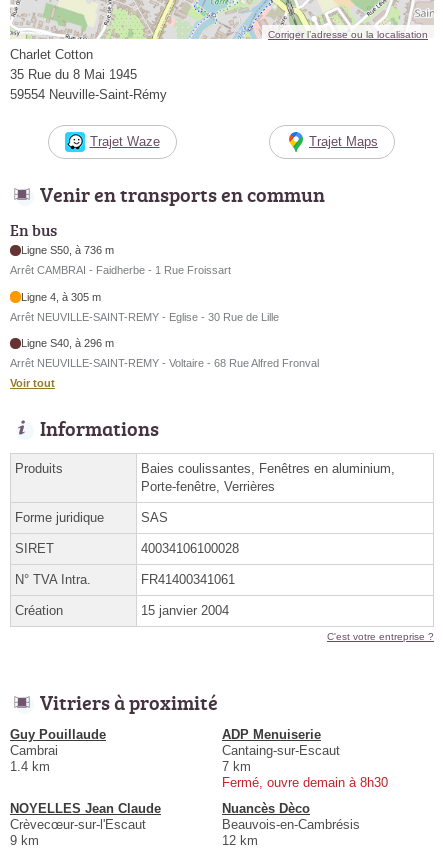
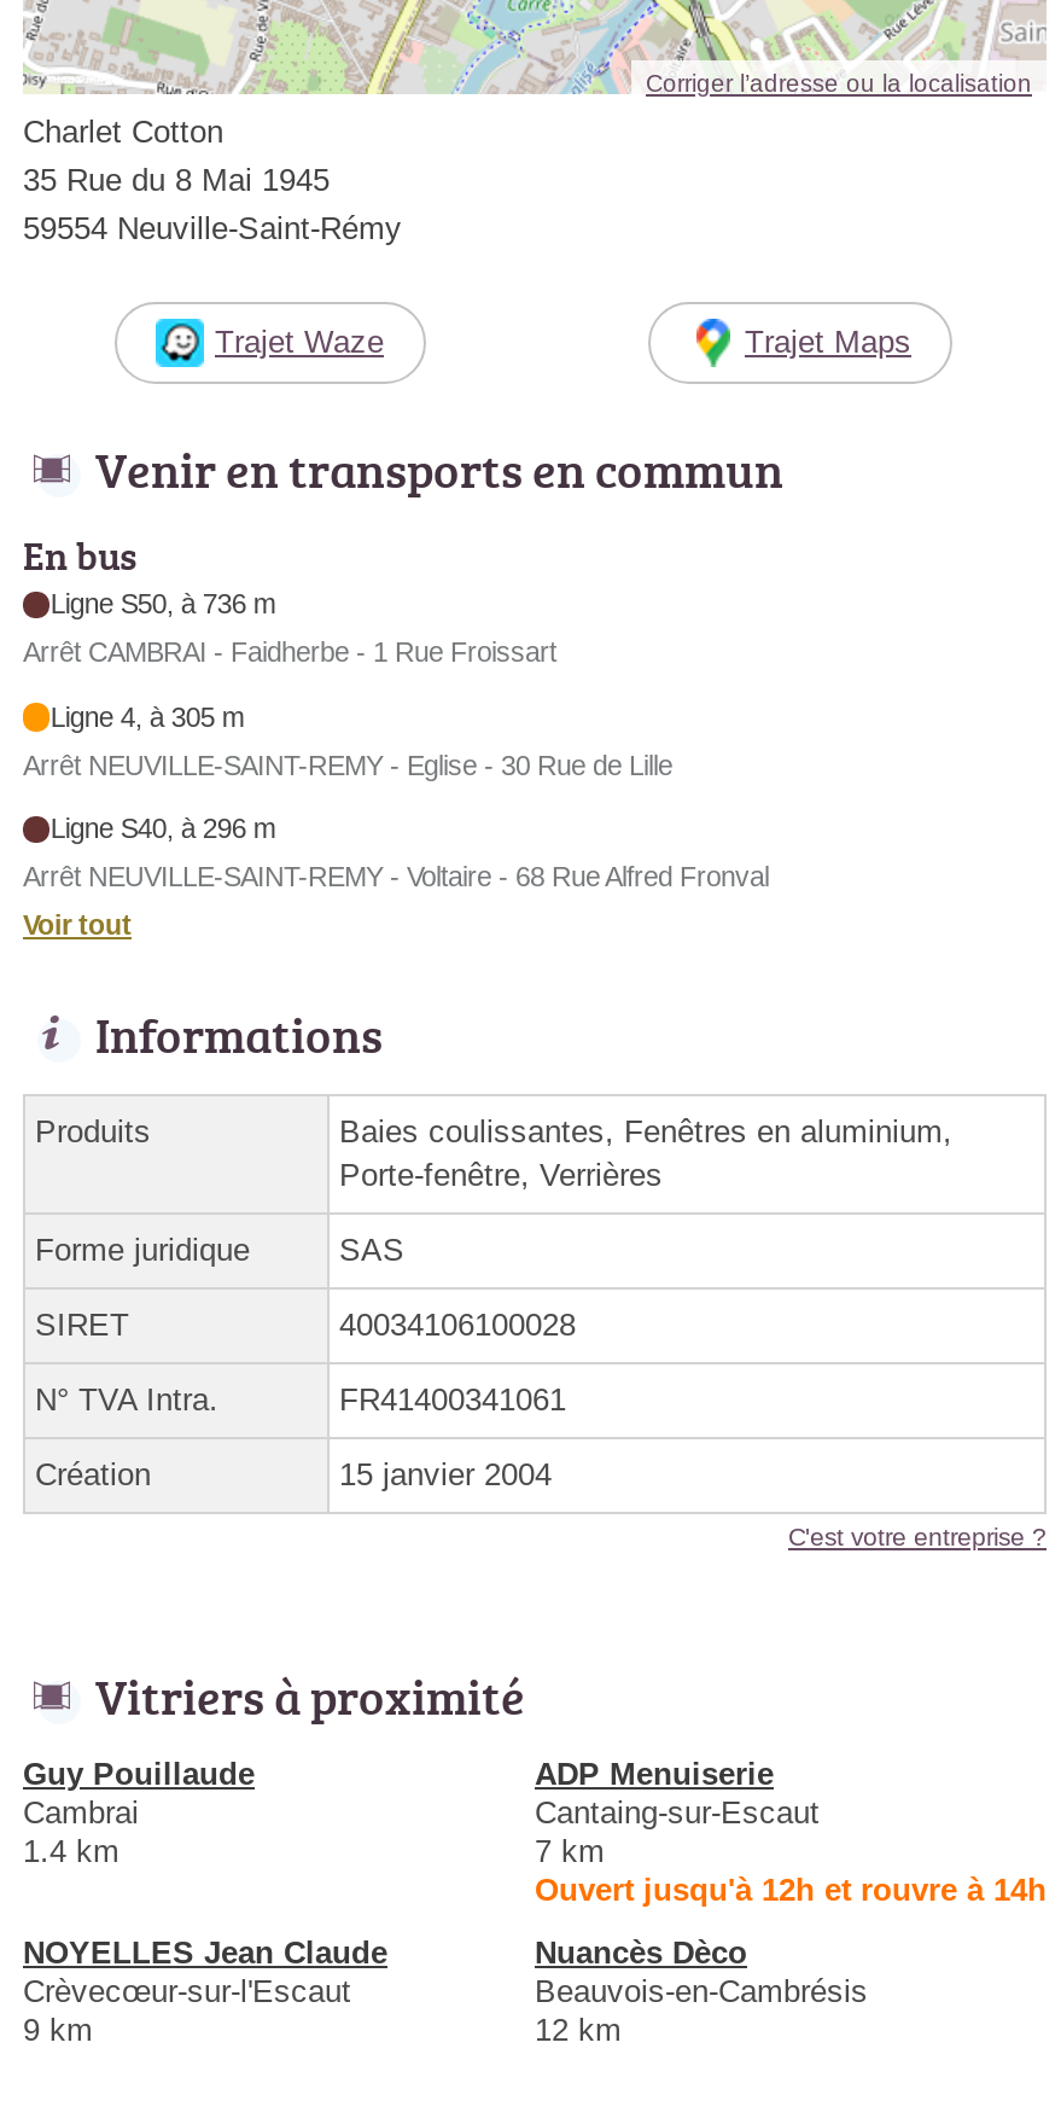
[222,775,388,790] Fermé, ouvre demain à 8h30 -> [535,1873,1047,1909] Ouvert jusqu'à 12h et rouvre à 14h

